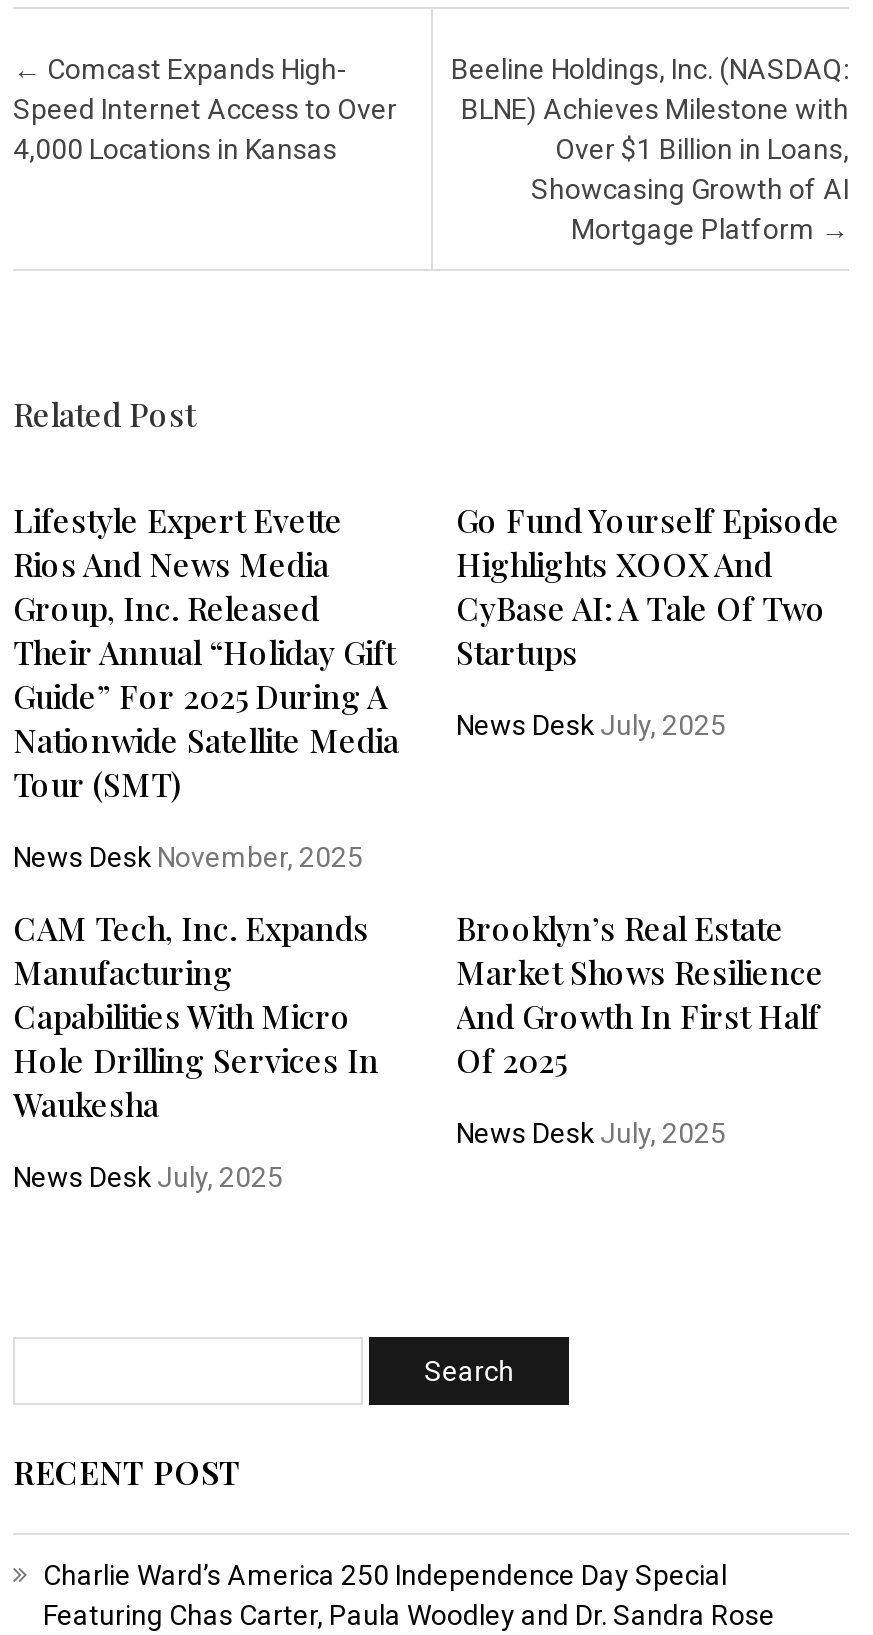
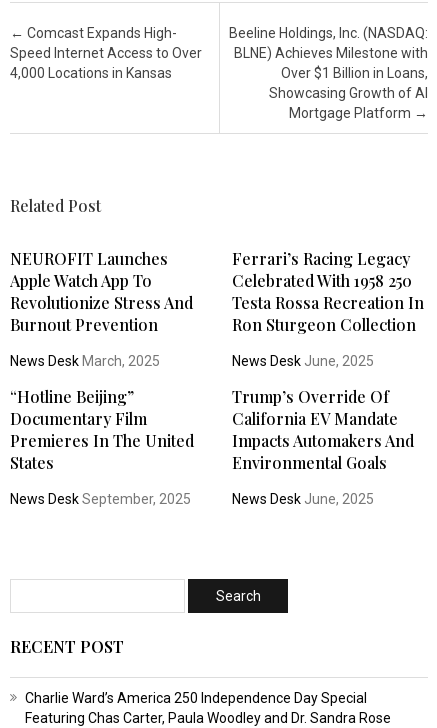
[13,499,399,805] Lifestyle Expert Evette | Rios And News Media | Group, Inc. Released | Their Annual “Holiday Gift | Guide” For 2025 During A | Nationwide Satellite Media | Tour (SMT) -> [10,248,193,335] NEUROFIT Launches | Apple Watch App To | Revolutionize Stress And | Burnout Prevention
[456,499,840,673] Go Fund Yourself Episode | Highlights XOOX And | CyBase AI: A Tale Of Two | Startups -> [231,248,423,335] Ferrari’s Racing Legacy | Celebrated With 1958 250 | Testa Rossa Recreation In | Ron Sturgeon Collection
[456,709,726,741] News Desk July, 2025 -> [231,353,373,369] News Desk June, 2025
[13,841,363,873] News Desk November, 2025 -> [10,353,160,369] News Desk March, 2025
[13,907,379,1125] CAM Tech, Inc. Expands | Manufacturing | Capabilities With Micro | Hole Drilling Services In | Waukesha -> [10,386,194,473] “Hotline Beijing” | Documentary Film | Premieres In The United | States
[456,907,824,1081] Brooklyn’s Real Estate | Market Shows Resilience | And Growth In First Half | Of 2025 -> [231,386,413,473] Trump’s Override Of | California EV Mandate | Impacts Automakers And | Environmental Goals
[456,1117,726,1149] News Desk July, 2025 -> [231,491,373,507] News Desk June, 2025
[13,1161,283,1193] News Desk July, 2025 -> [10,491,191,507] News Desk September, 2025

